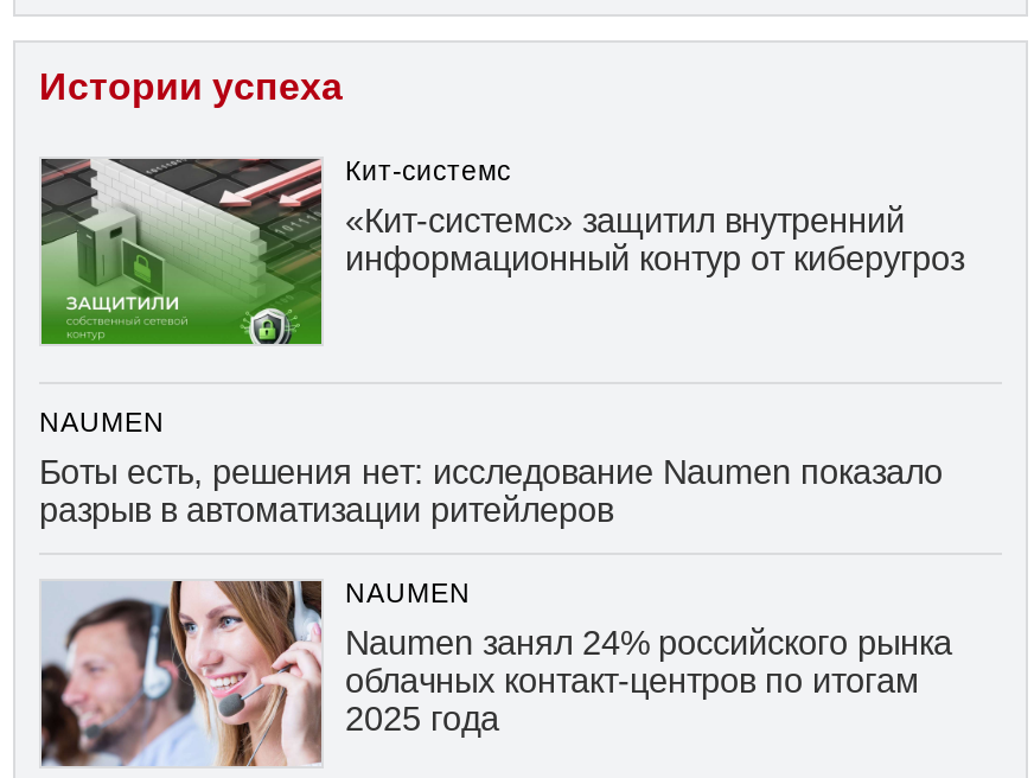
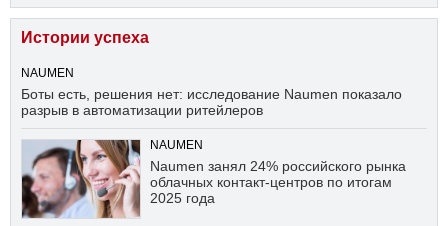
[39,157,964,346] [image] | Кит-системс | «Кит-системс» защитил внутренний | информационный контур от киберугроз -> none

